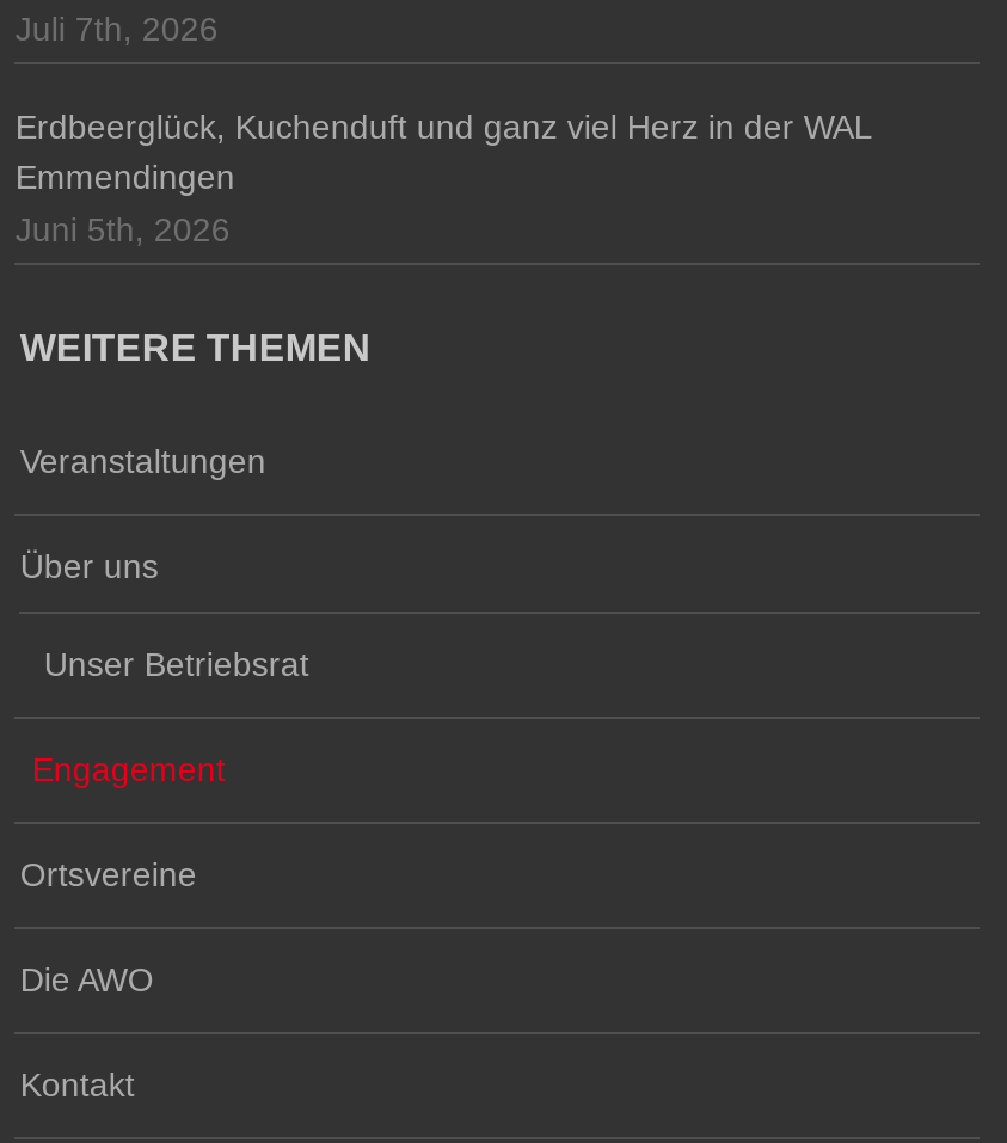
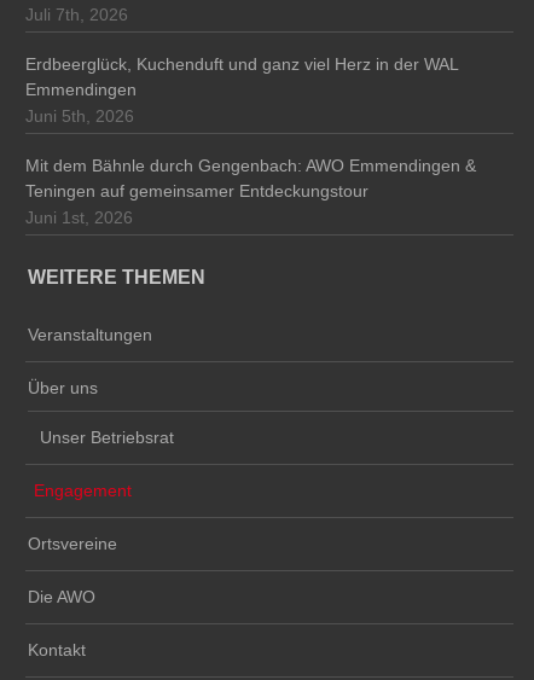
none -> [26,155,476,227] Mit dem Bähnle durch Gengenbach: AWO Emmendingen & | Teningen auf gemeinsamer Entdeckungstour | Juni 1st, 2026

